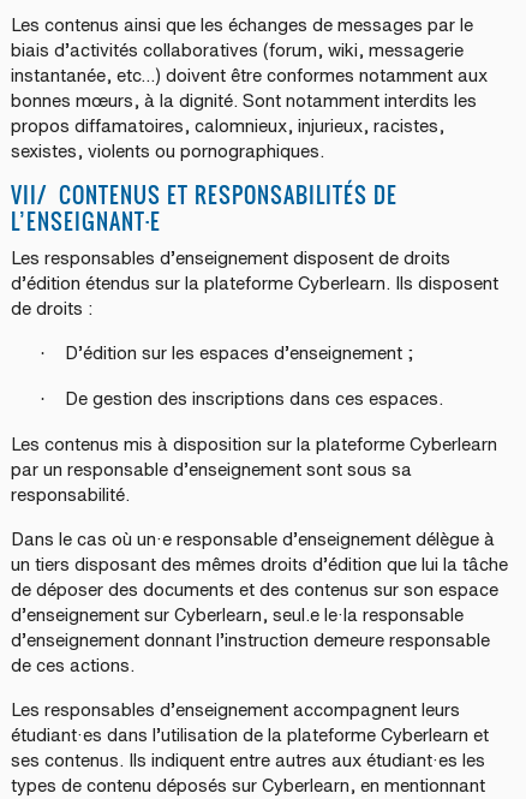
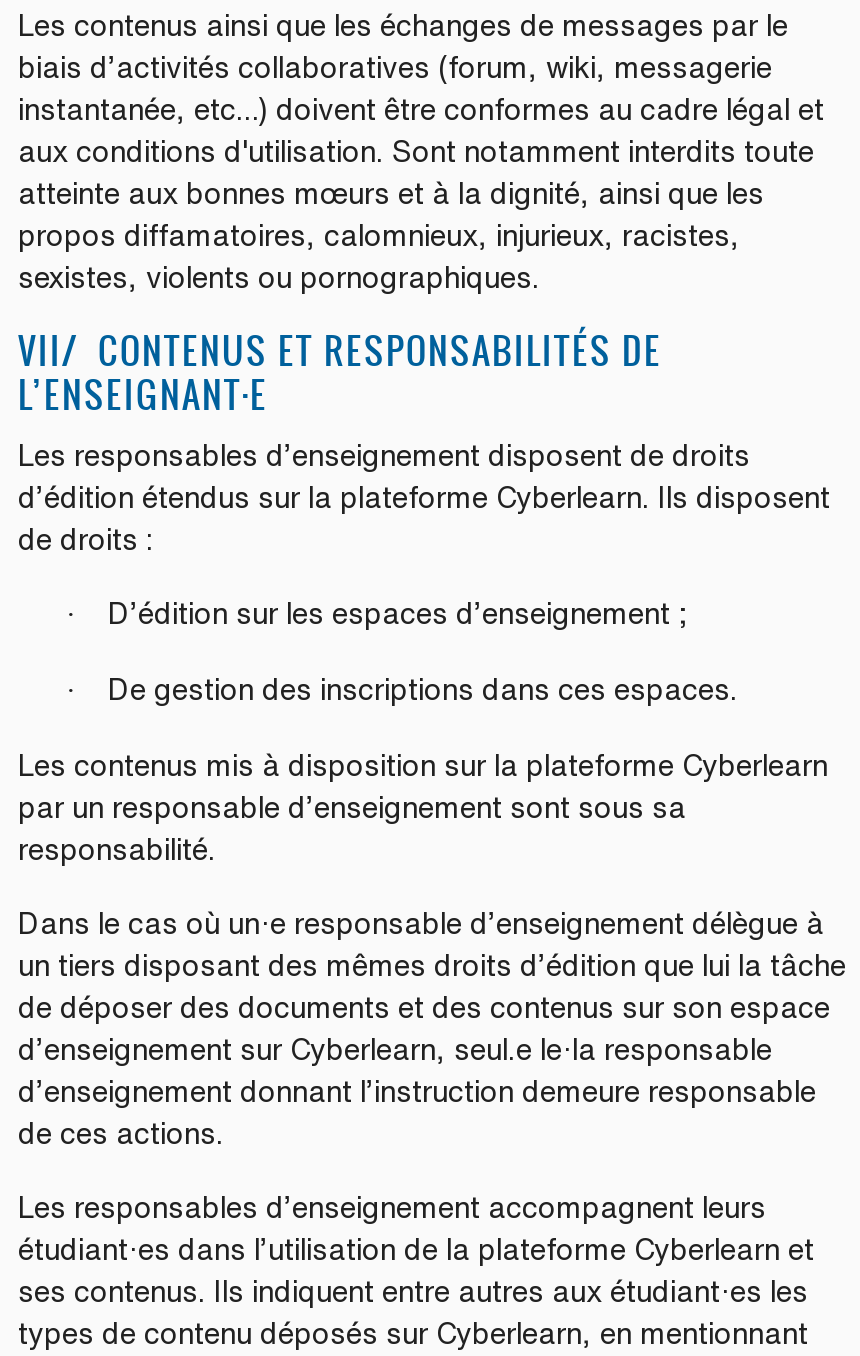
[11,66,488,109] instantanée, etc…) doivent être conformes notamment aux | bonnes mœurs, à la dignité. Sont notamment interdits les -> [18,94,824,208] instantanée, etc…) doivent être conformes au cadre légal et | aux conditions d'utilisation. Sont notamment interdits toute | atteinte aux bonnes mœurs et à la dignité, ainsi que les

